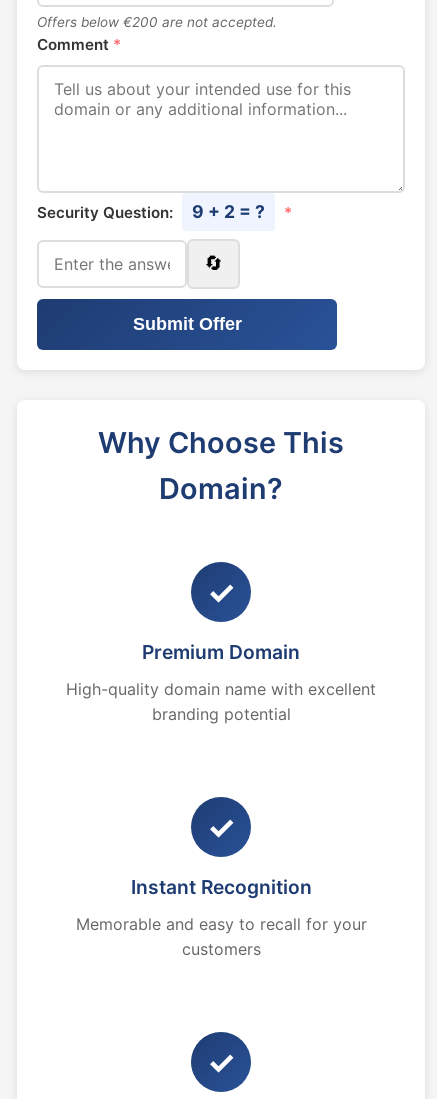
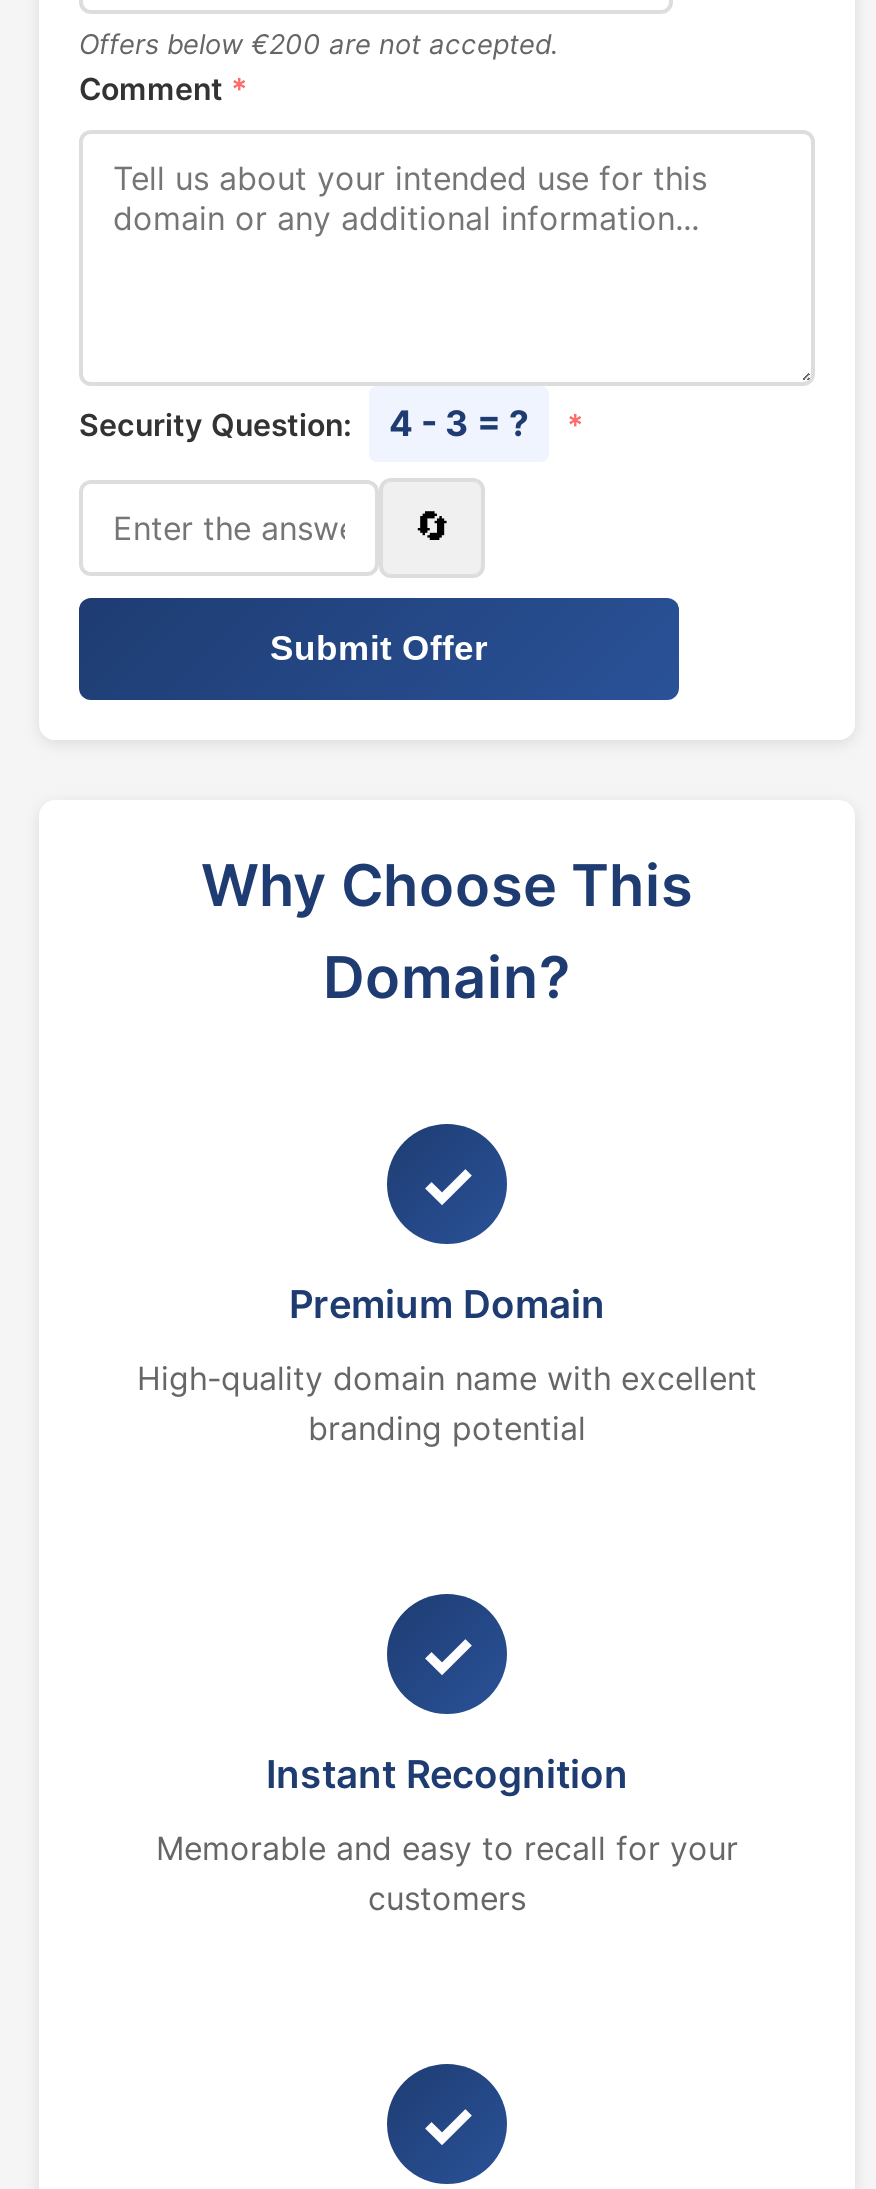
[192,201,265,222] 9 + 2 = ? -> [389,402,529,444] 4 - 3 = ?

